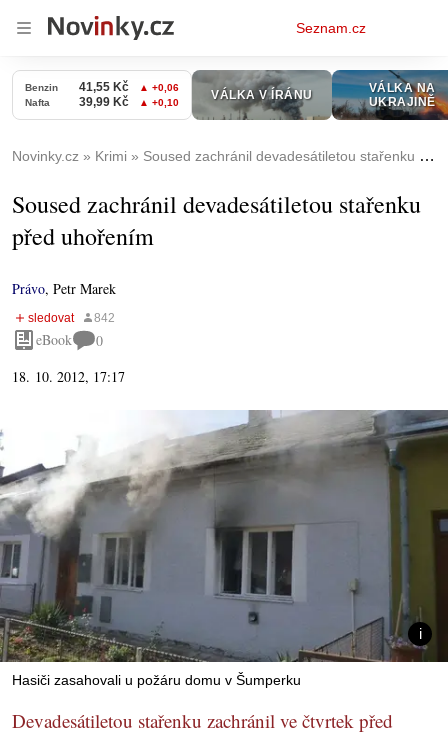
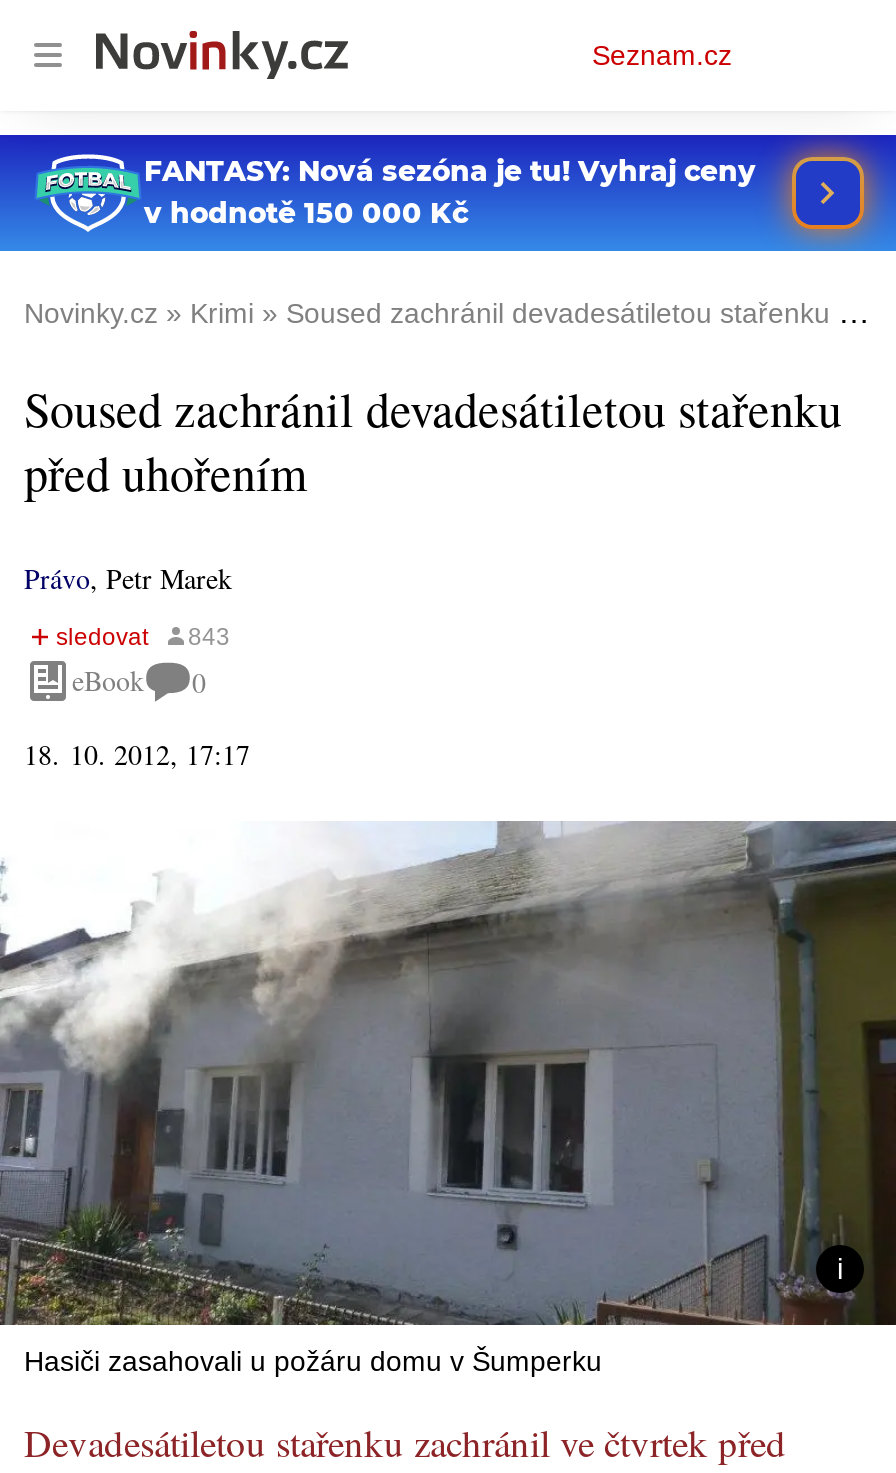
[3,68,445,125] [image] -> [6,133,890,253] [image]

